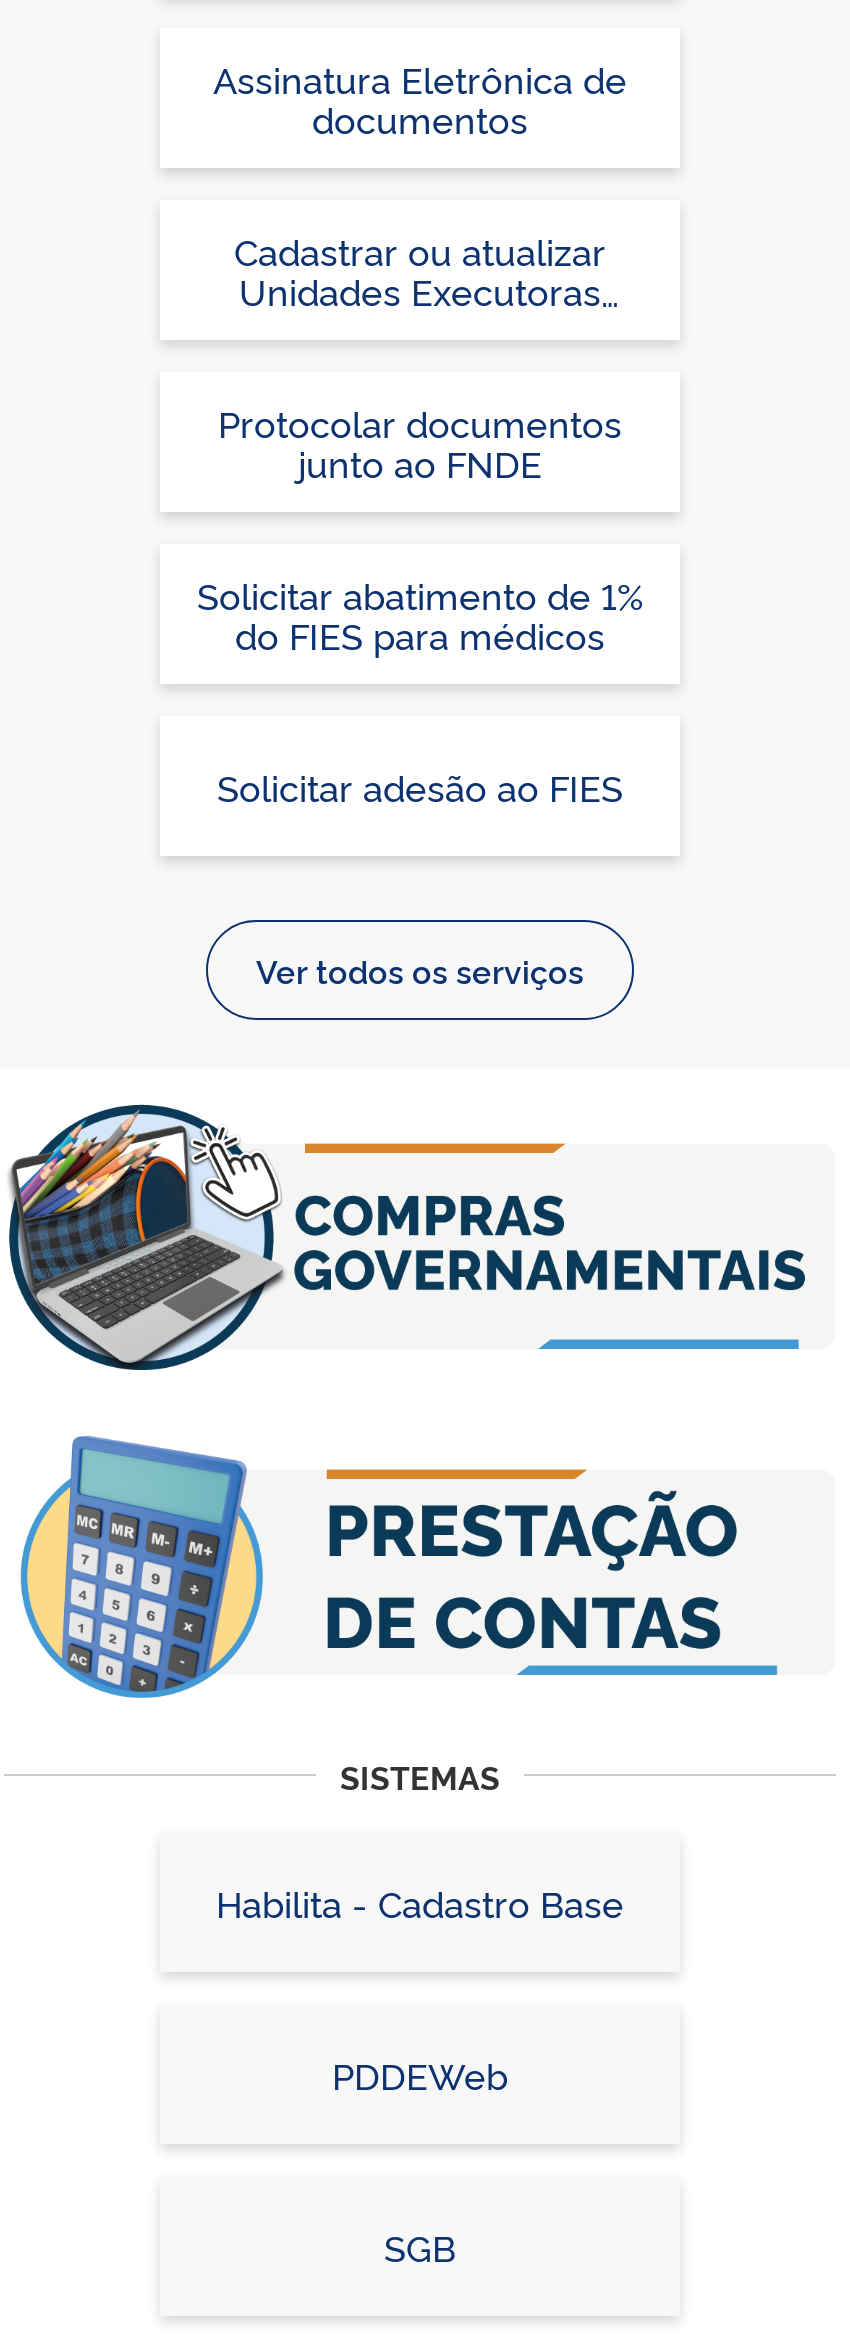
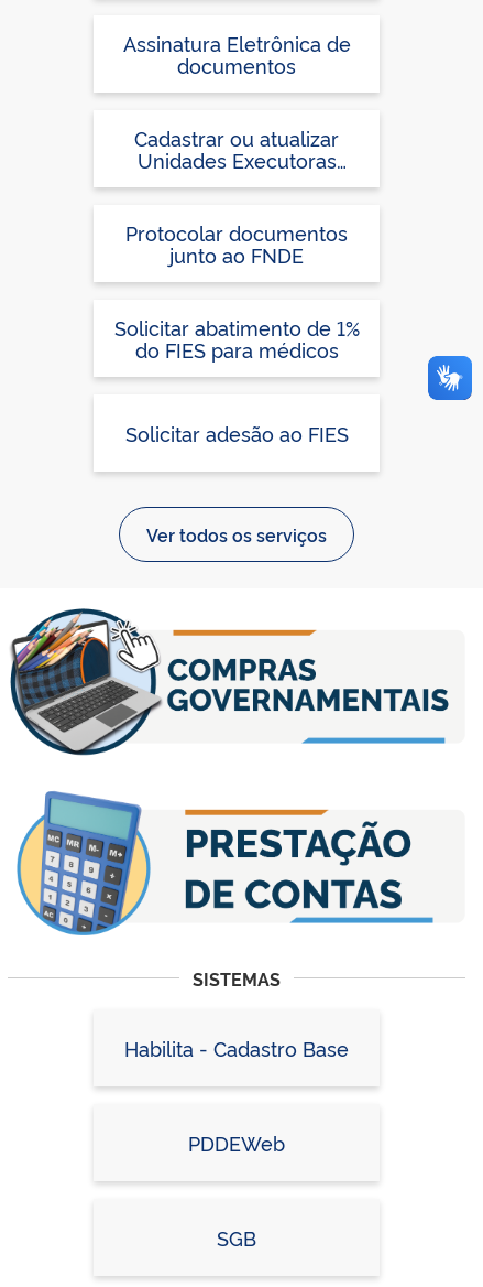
none -> [427,355,473,401] [image]

